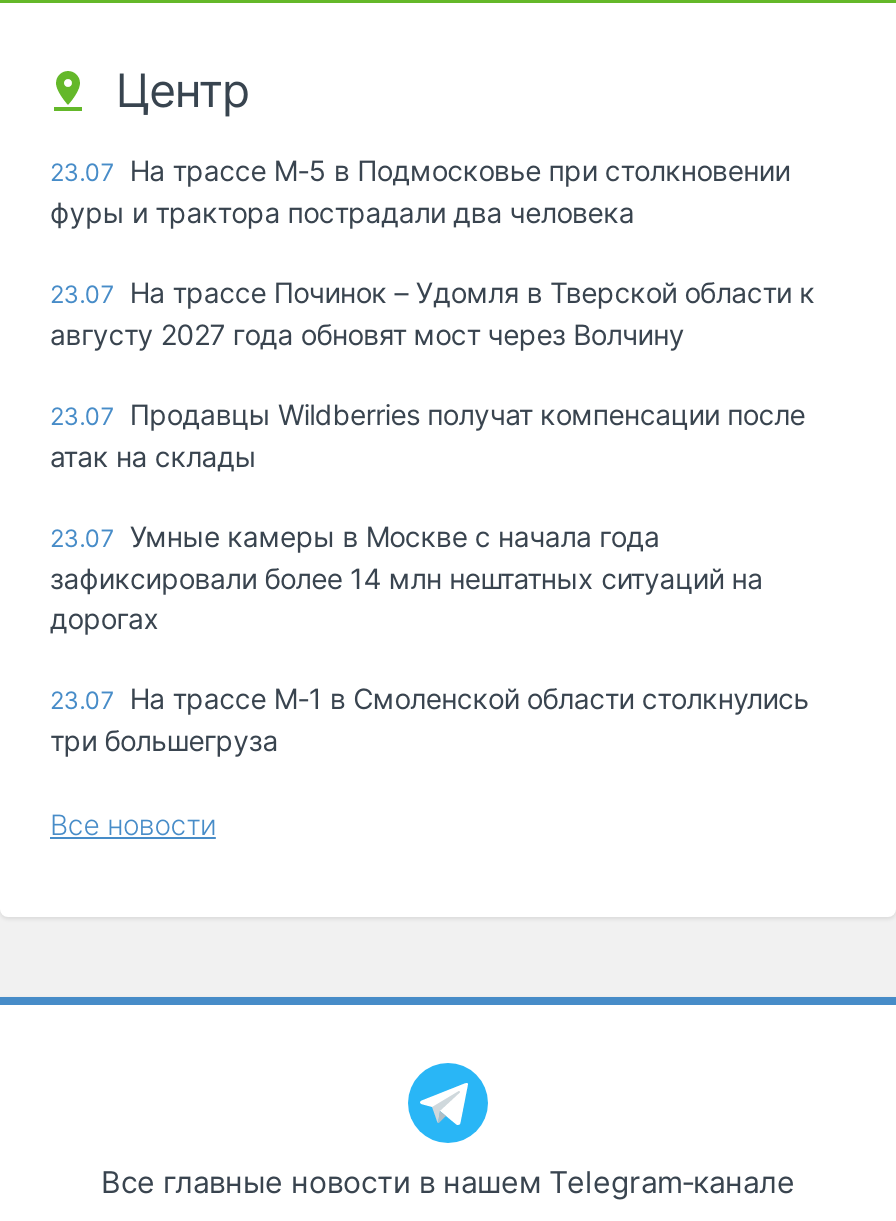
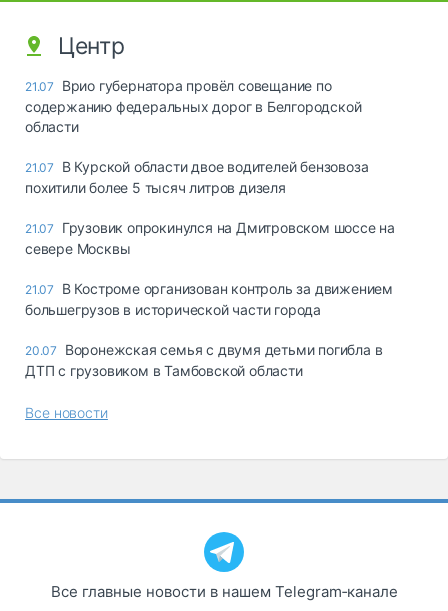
[50,152,790,228] 23.07 На трассе М-5 в Подмосковье при столкновении | фуры и трактора пострадали два человека -> [25,77,361,135] 21.07 Врио губернатора провёл совещание по | содержанию федеральных дорог в Белгородской | области
[50,274,815,350] 23.07 На трассе Починок – Удомля в Тверской области к | августу 2027 года обновят мост через Волчину -> [25,158,368,196] 21.07 В Курской области двое водителей бензовоза | похитили более 5 тысяч литров дизеля
[50,396,805,472] 23.07 Продавцы Wildberries получат компенсации после | атак на склады -> [25,219,395,257] 21.07 Грузовик опрокинулся на Дмитровском шоссе на | севере Москвы
[50,518,763,634] 23.07 Умные камеры в Москве с начала года | зафиксировали более 14 млн нештатных ситуаций на | дорогах -> [25,280,393,318] 21.07 В Костроме организован контроль за движением | большегрузов в исторической части города
[50,680,809,756] 23.07 На трассе М-1 в Смоленской области столкнулись | три большегруза -> [25,341,382,379] 20.07 Воронежская семья с двумя детьми погибла в | ДТП с грузовиком в Тамбовской области

